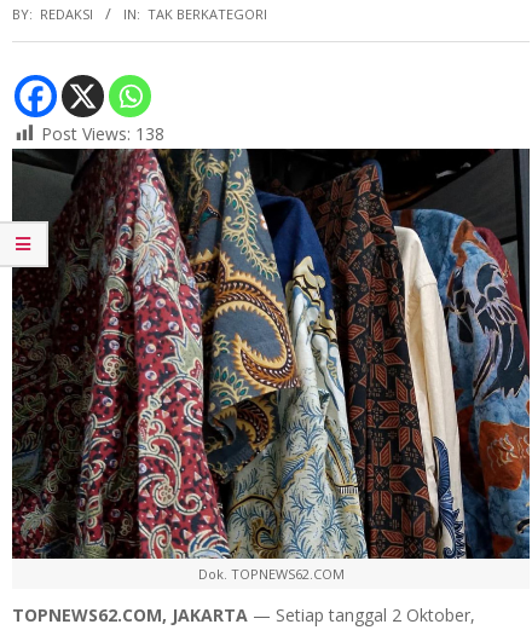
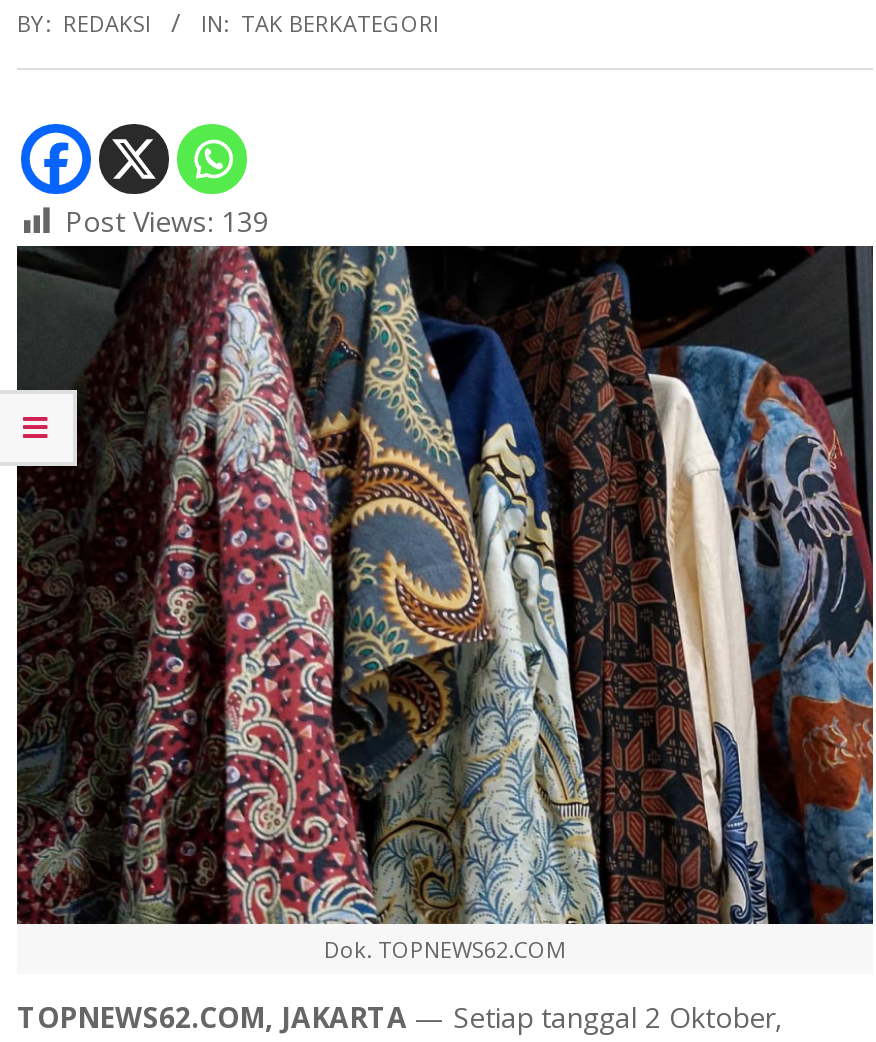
[41,122,164,145] Post Views: 138 -> [65,202,269,240] Post Views: 139
[11,220,50,282] [image] -> [15,366,79,468] [image]

